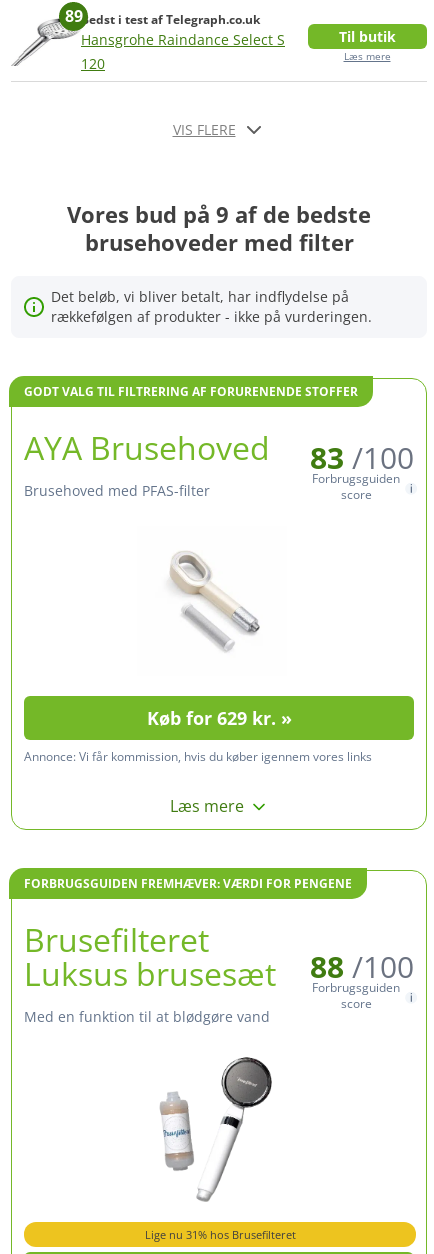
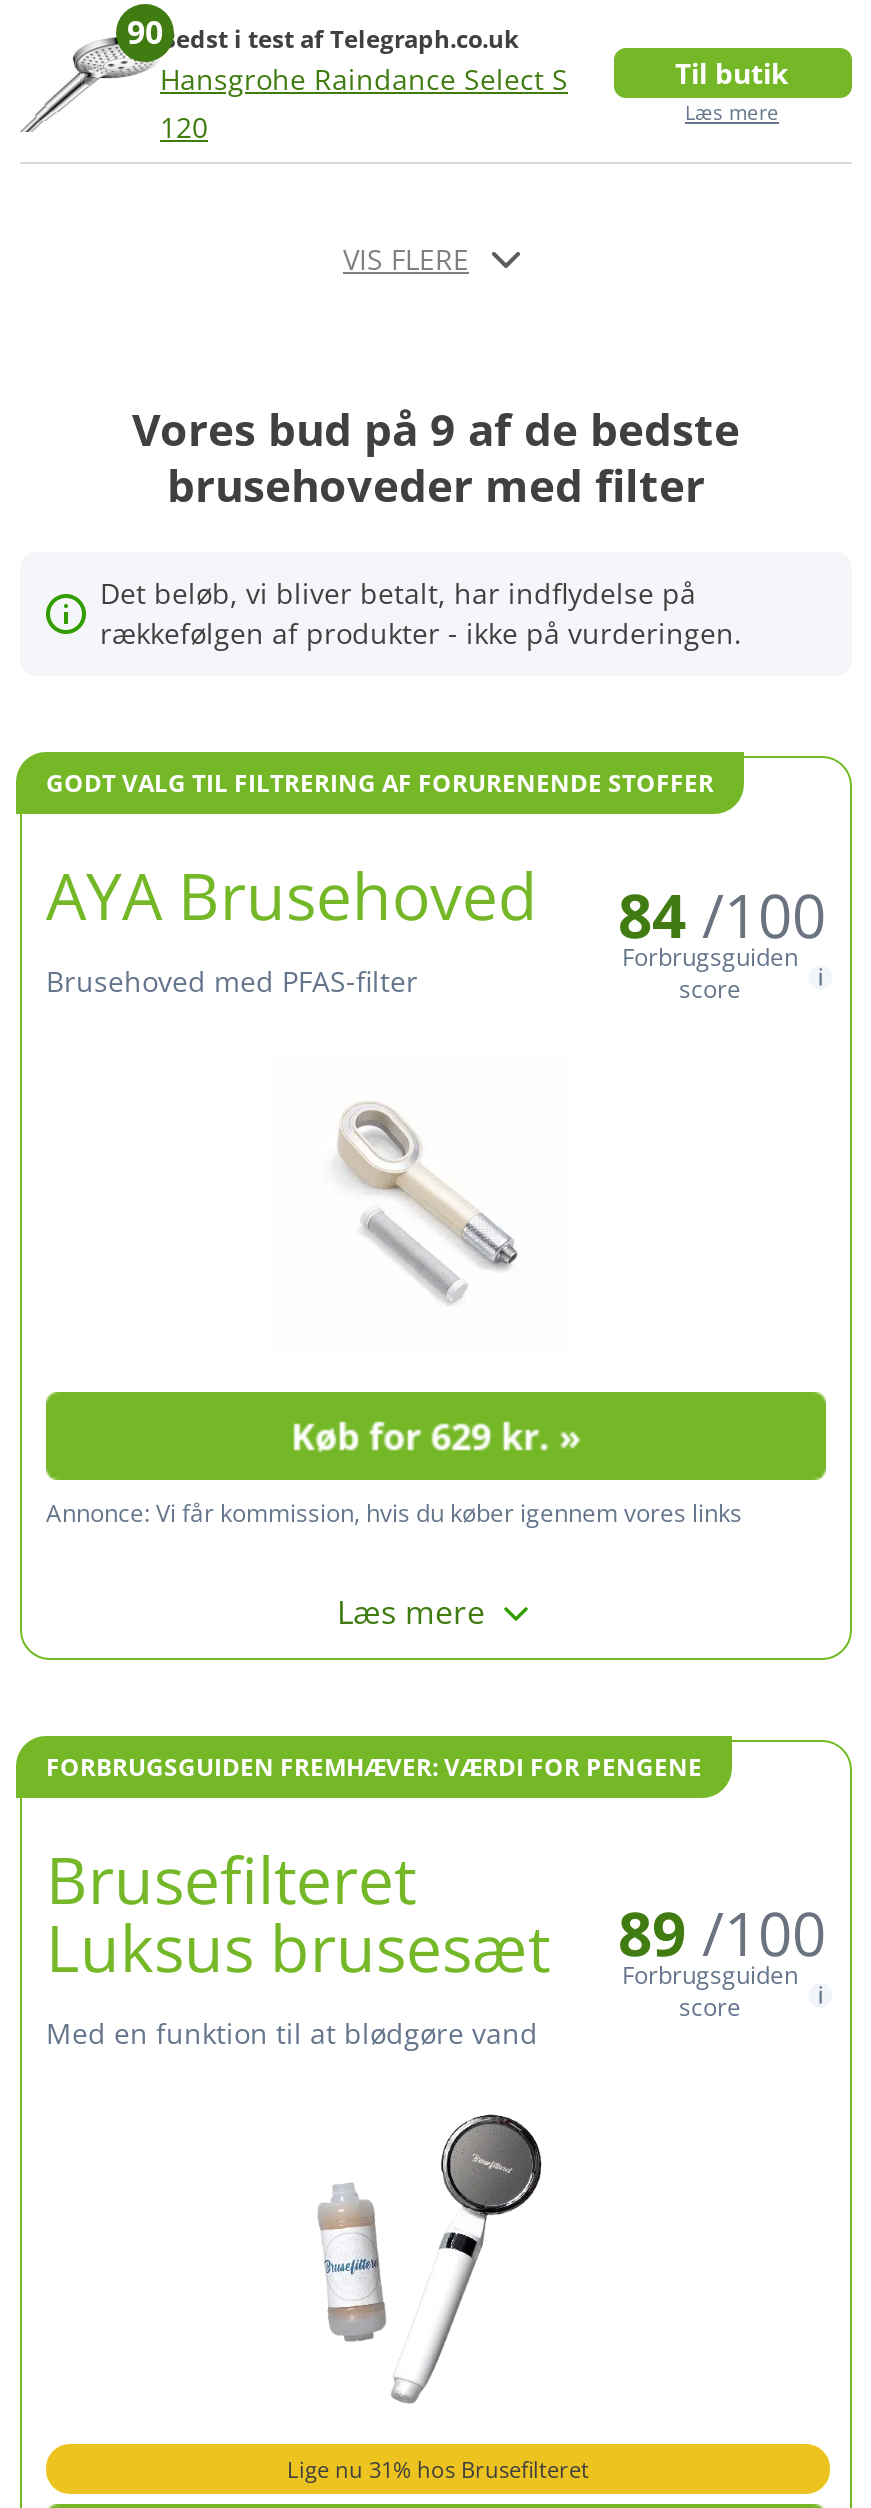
[64,5,260,28] 89Bedst i test af Telegraph.co.uk -> [127,11,518,55] 90Bedst i test af Telegraph.co.uk
[24,426,414,478] AYA Brusehoved 83 /100 -> [46,851,826,955] AYA Brusehoved 84 /100
[24,946,414,995] Luksus brusesæt 88 /100 -> [46,1891,826,1989] Luksus brusesæt 89 /100

